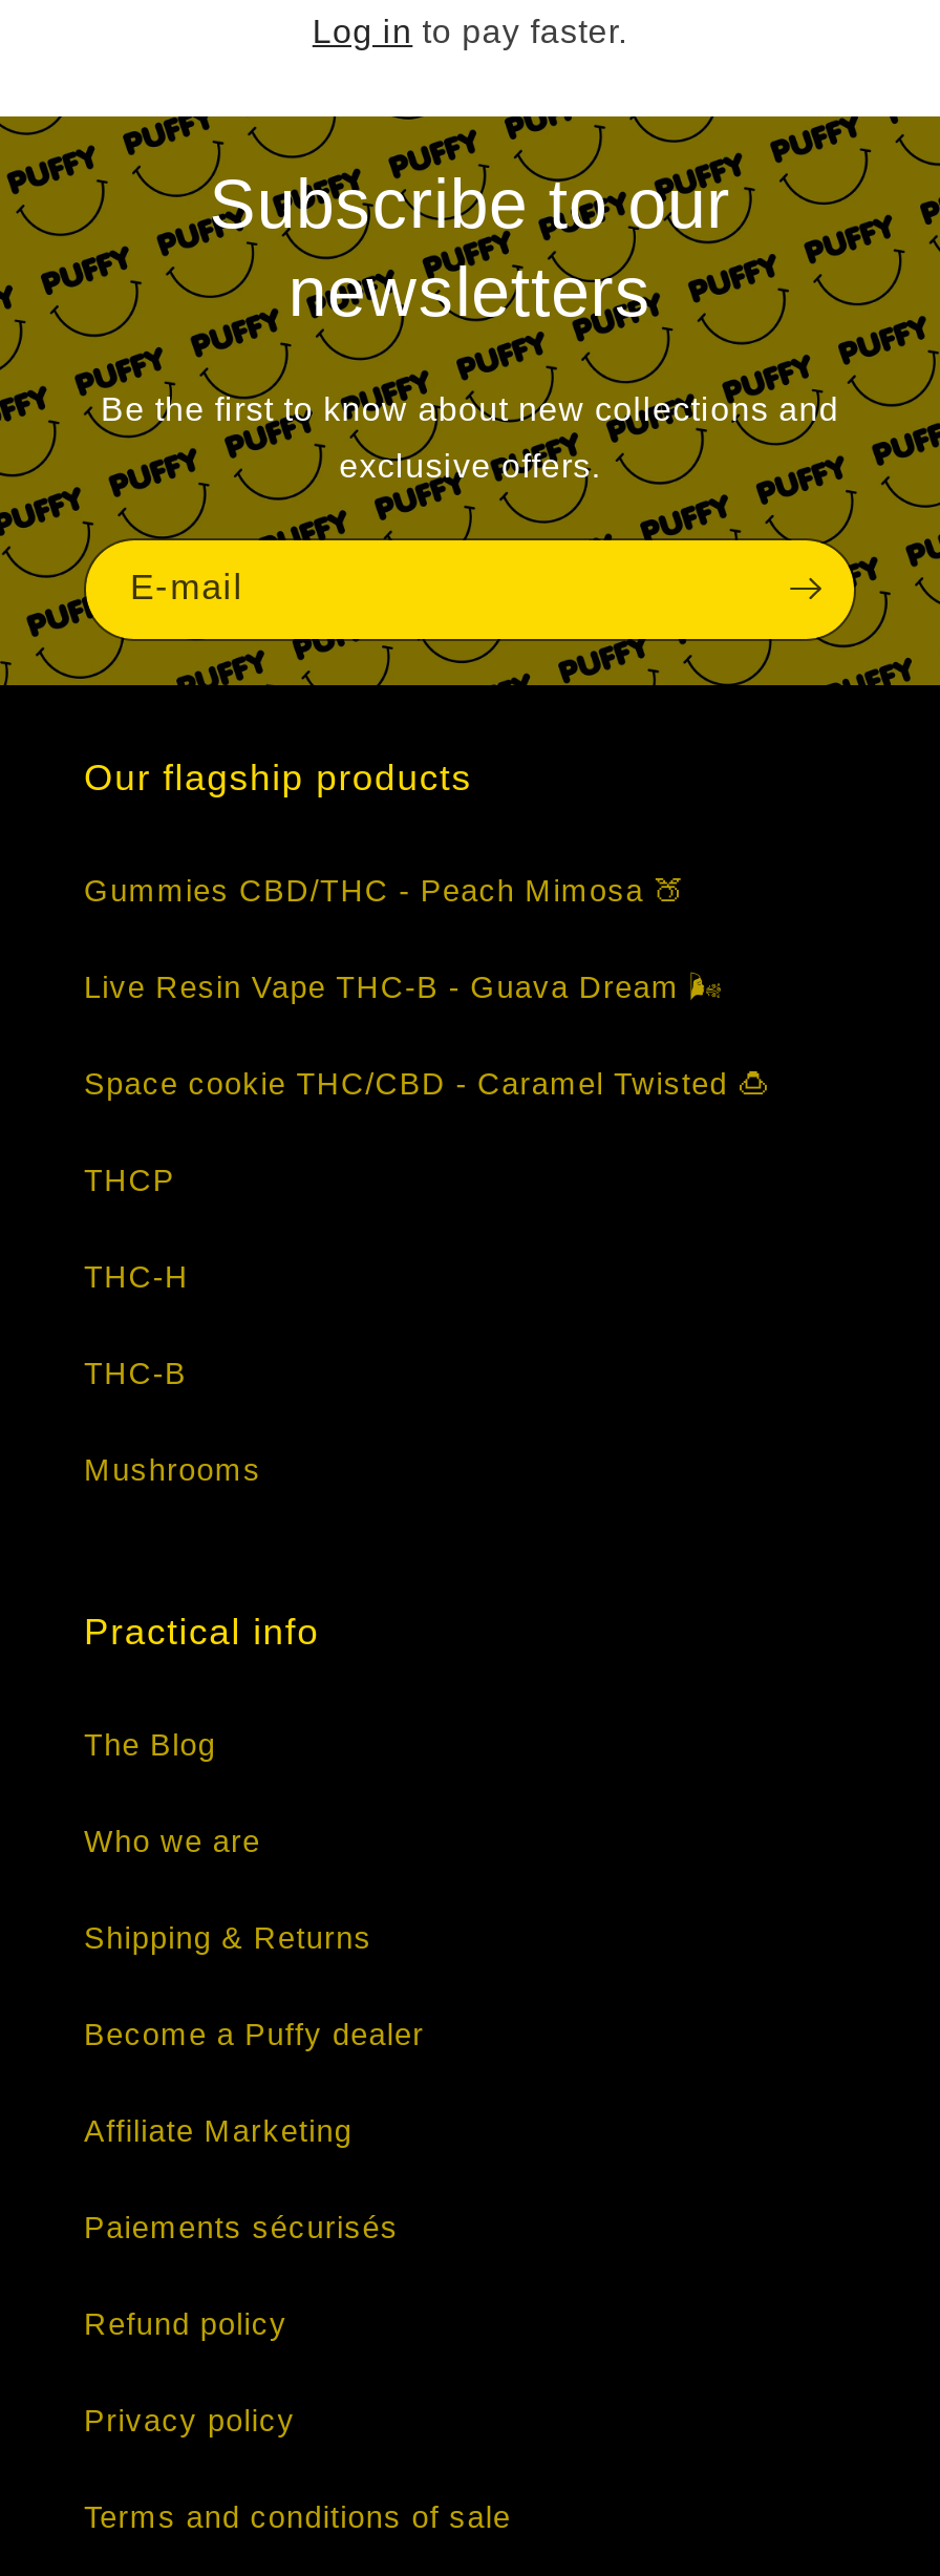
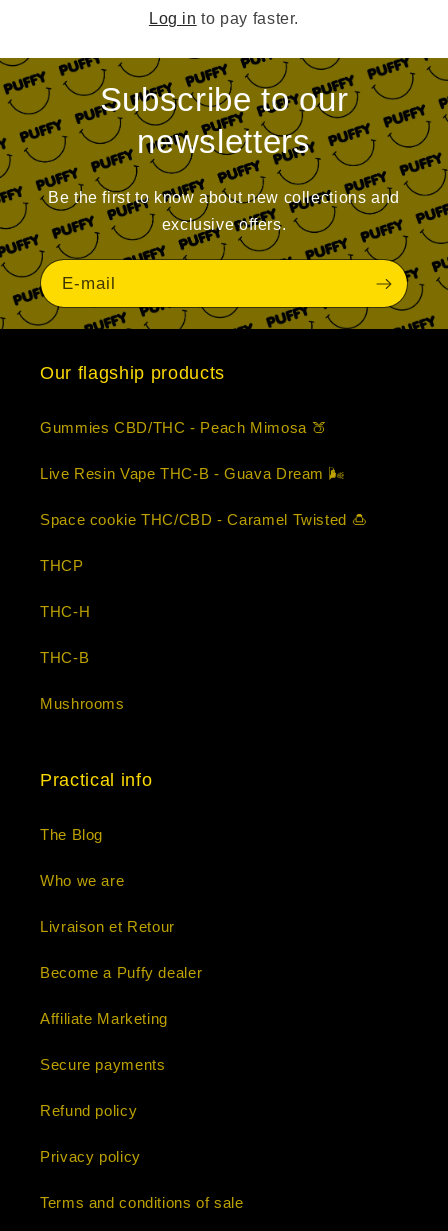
[84,1922,372,1956] Shipping & Returns -> [40,919,175,935] Livraison et Retour
[84,2212,399,2245] Paiements sécurisés -> [40,1057,165,1073] Secure payments

